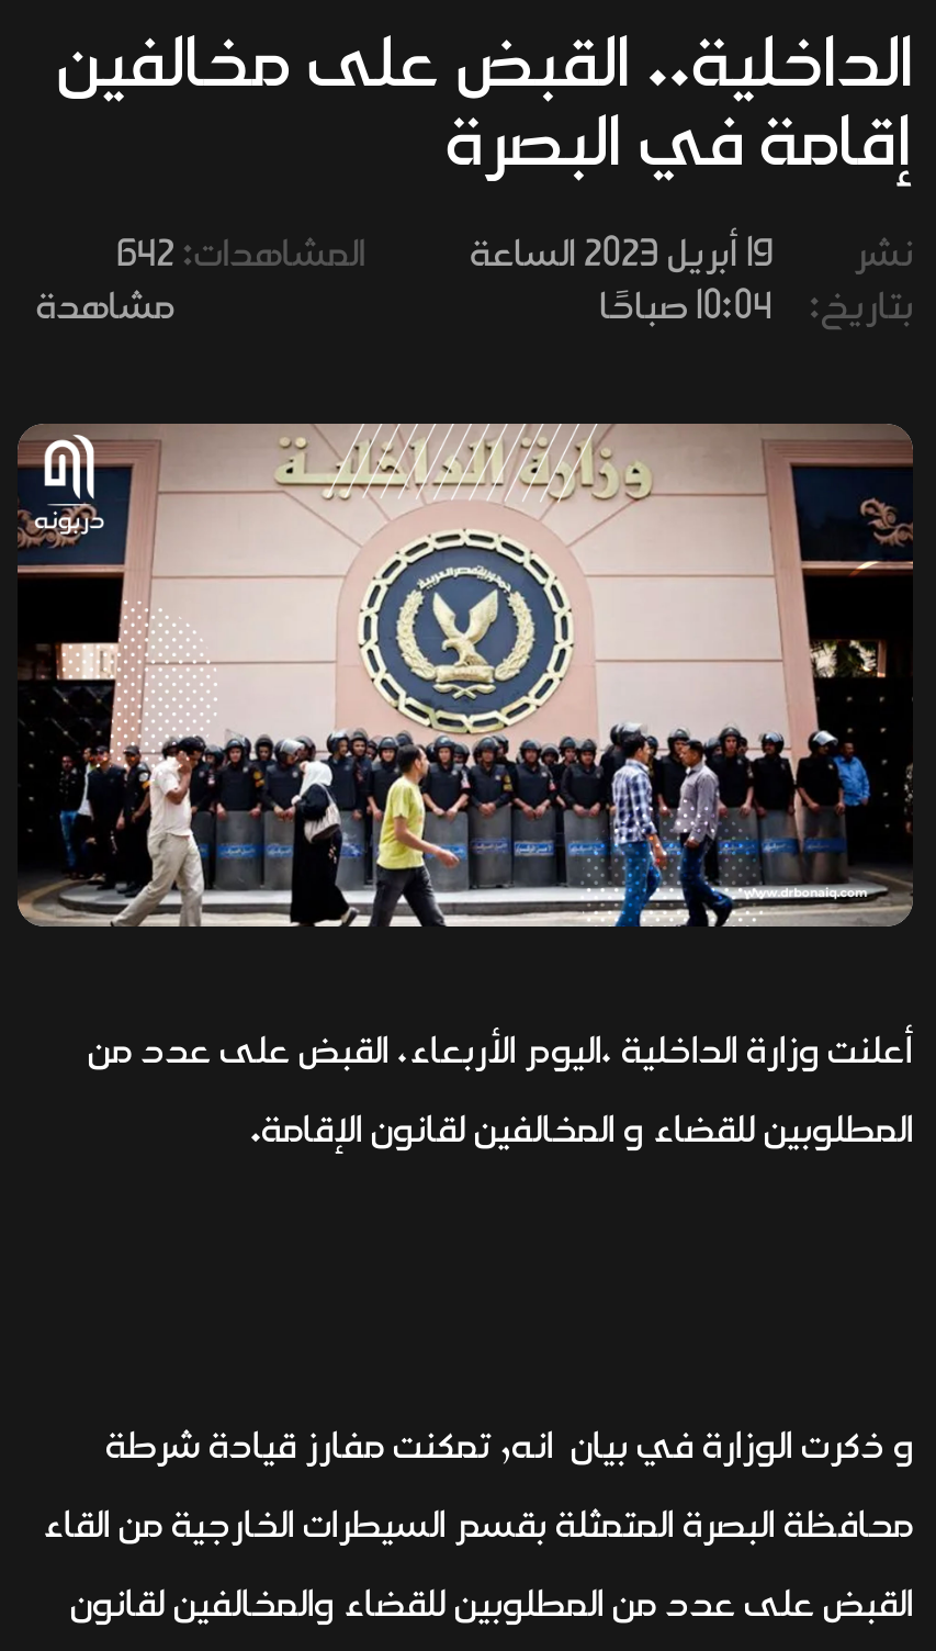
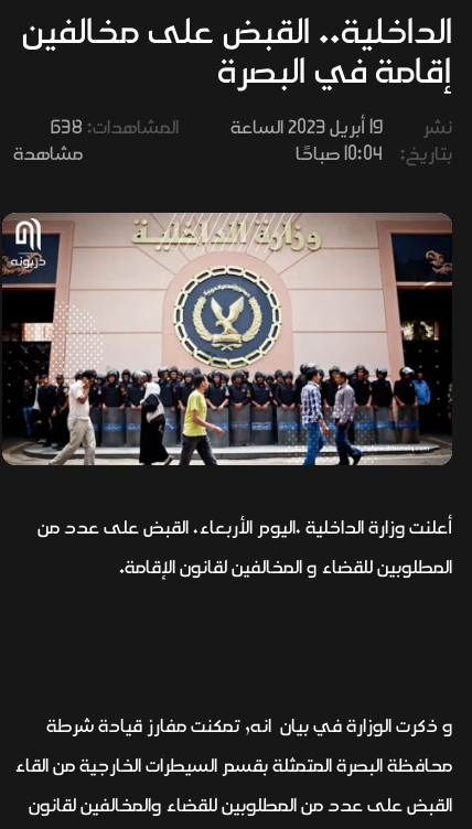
[117,226,365,287] المشاهدات: 642 -> [51,113,179,144] المشاهدات: 638

